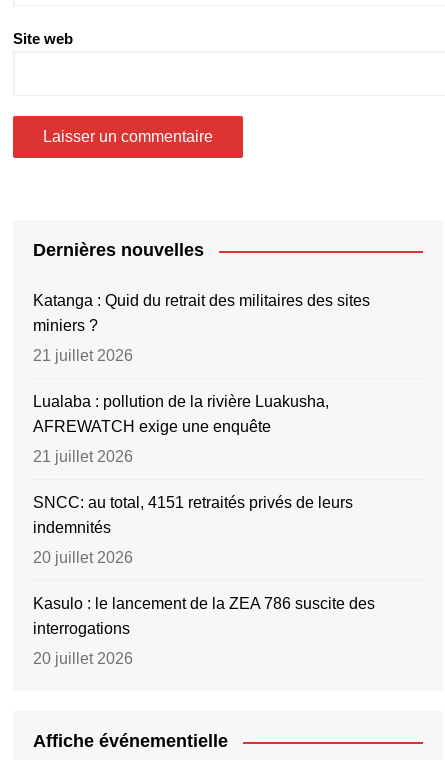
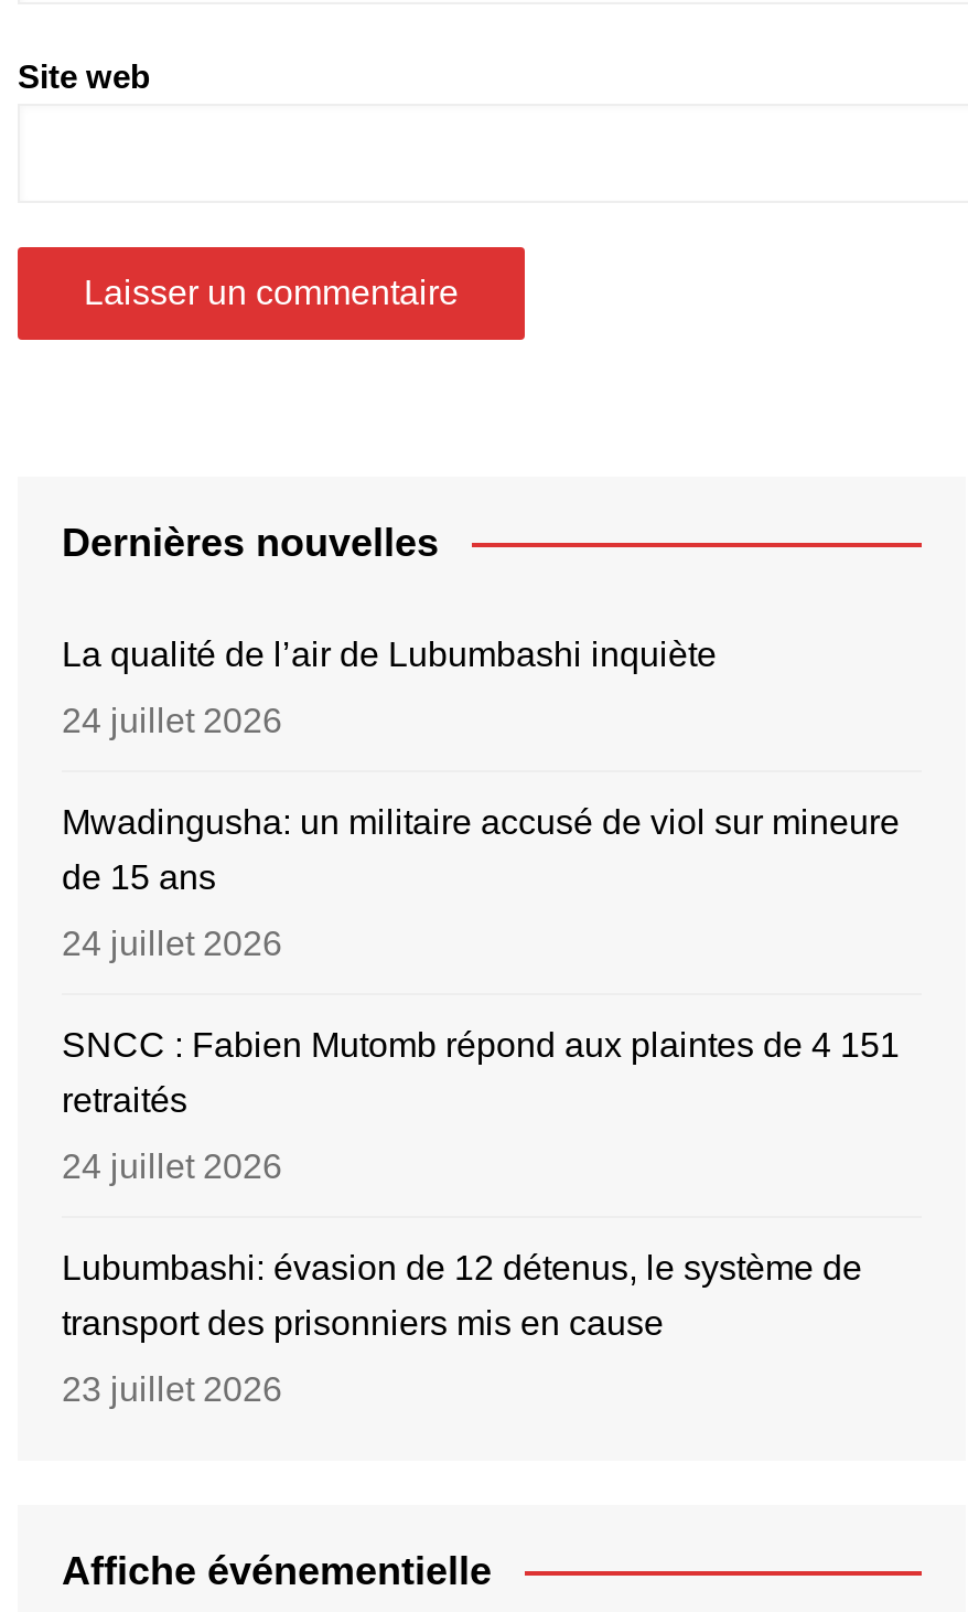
[33,292,375,667] Katanga : Quid du retrait des militaires des sites | miniers ? | 21 juillet 2026 | Lualaba : pollution de la rivière Luakusha, | AFREWATCH exige une enquête | 21 juillet 2026 | SNCC: au total, 4151 retraités privés de leurs | indemnités | 20 juillet 2026 | Kasulo : le lancement de la ZEA 786 suscite des | interrogations | 20 juillet 2026 -> [62,634,900,1406] La qualité de l’air de Lubumbashi inquiète | 24 juillet 2026 | Mwadingusha: un militaire accusé de viol sur mineure | de 15 ans | 24 juillet 2026 | SNCC : Fabien Mutomb répond aux plaintes de 4 151 | retraités | 24 juillet 2026 | Lubumbashi: évasion de 12 détenus, le système de | transport des prisonniers mis en cause | 23 juillet 2026

